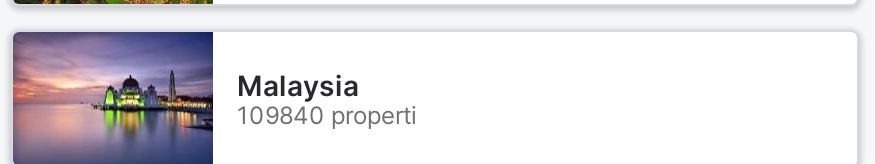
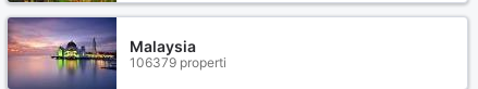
[237,99,417,129] 109840 properti -> [130,54,226,70] 106379 properti

